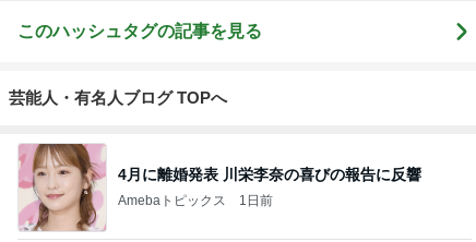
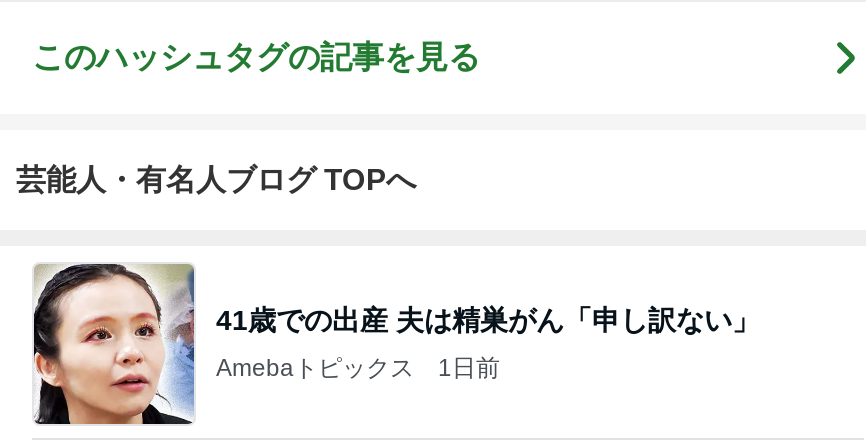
[17,143,421,232] [image] | 4月に離婚発表 川栄李奈の喜びの報告に反響 -> [32,264,760,426] [image] | 41歳での出産 夫は精巣がん「申し訳ない」

